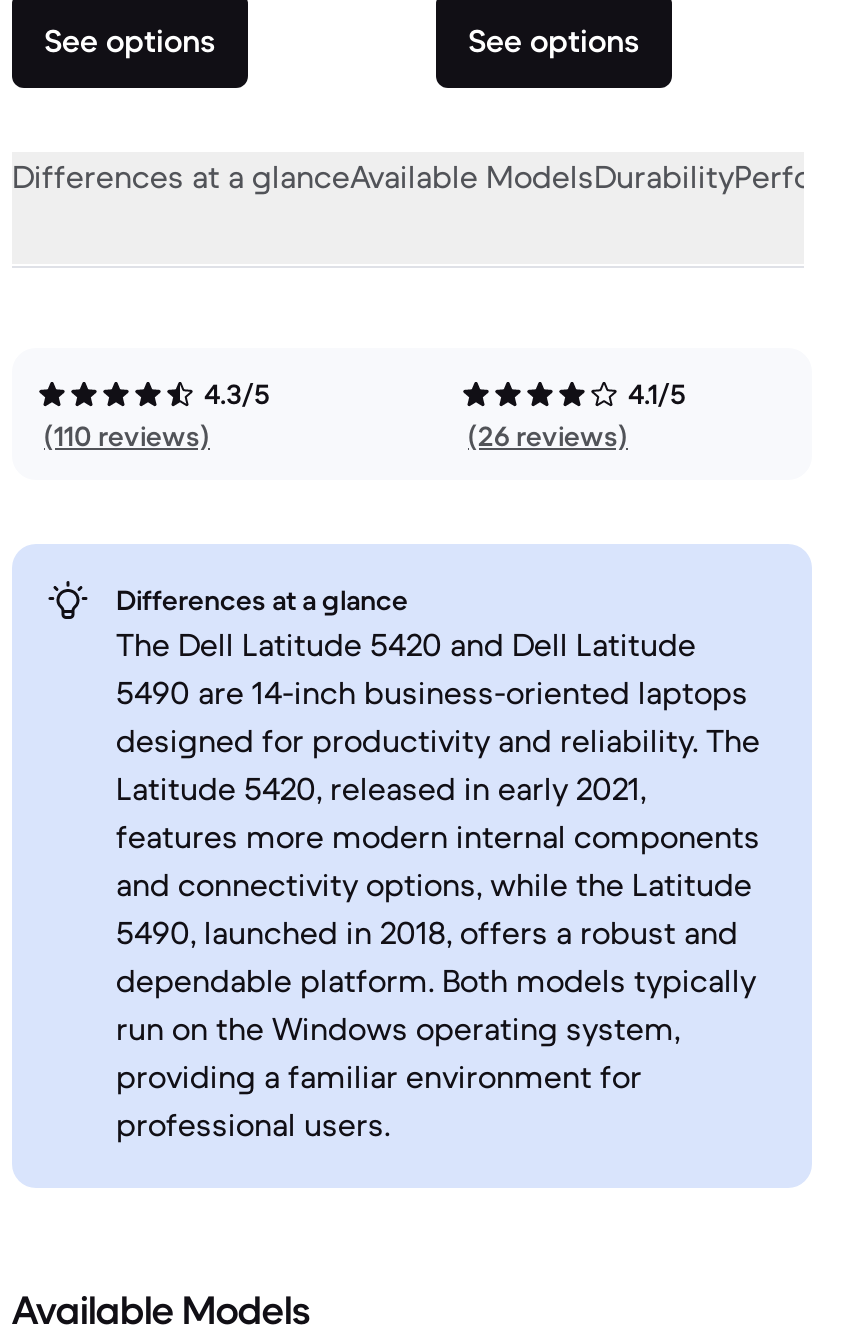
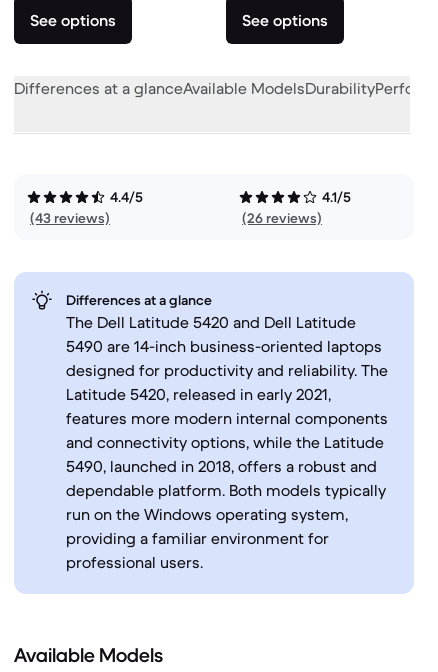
[204,376,270,412] 4.3/5 -> [110,188,143,206] 4.4/5
[44,418,210,454] (110 reviews) -> [30,209,110,227] (43 reviews)

